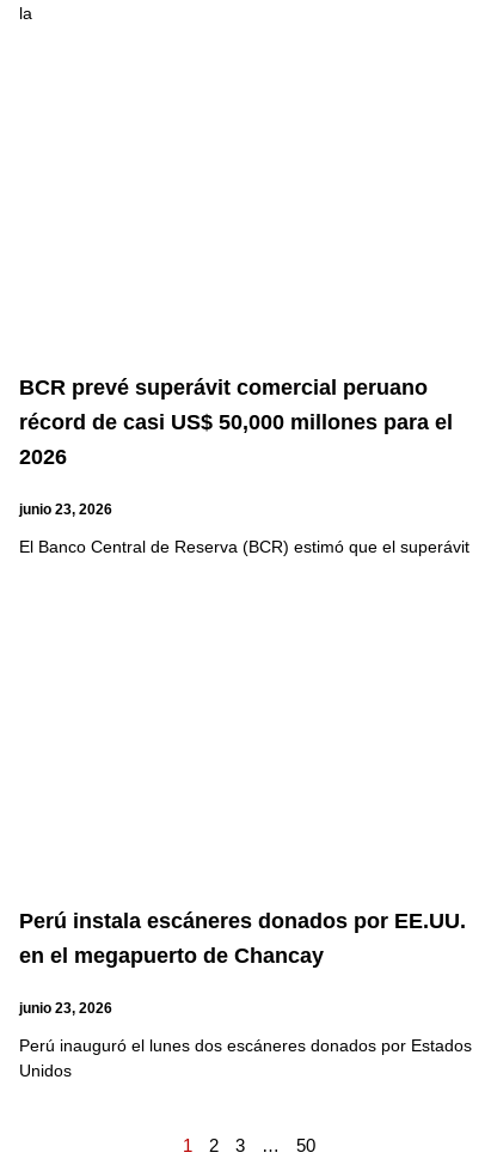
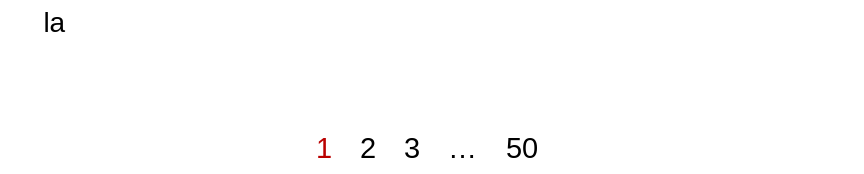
[19,376,470,556] BCR prevé superávit comercial peruano | récord de casi US$ 50,000 millones para el | 2026 | junio 23, 2026 | El Banco Central de Reserva (BCR) estimó que el superávit -> none
[19,909,472,1080] Perú instala escáneres donados por EE.UU. | en el megapuerto de Chancay | junio 23, 2026 | Perú inauguró el lunes dos escáneres donados por Estados | Unidos -> none

